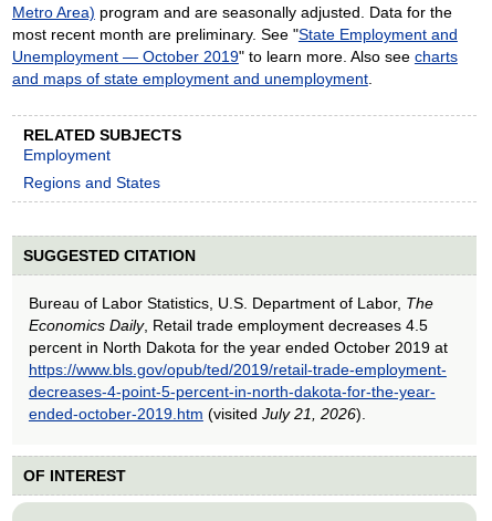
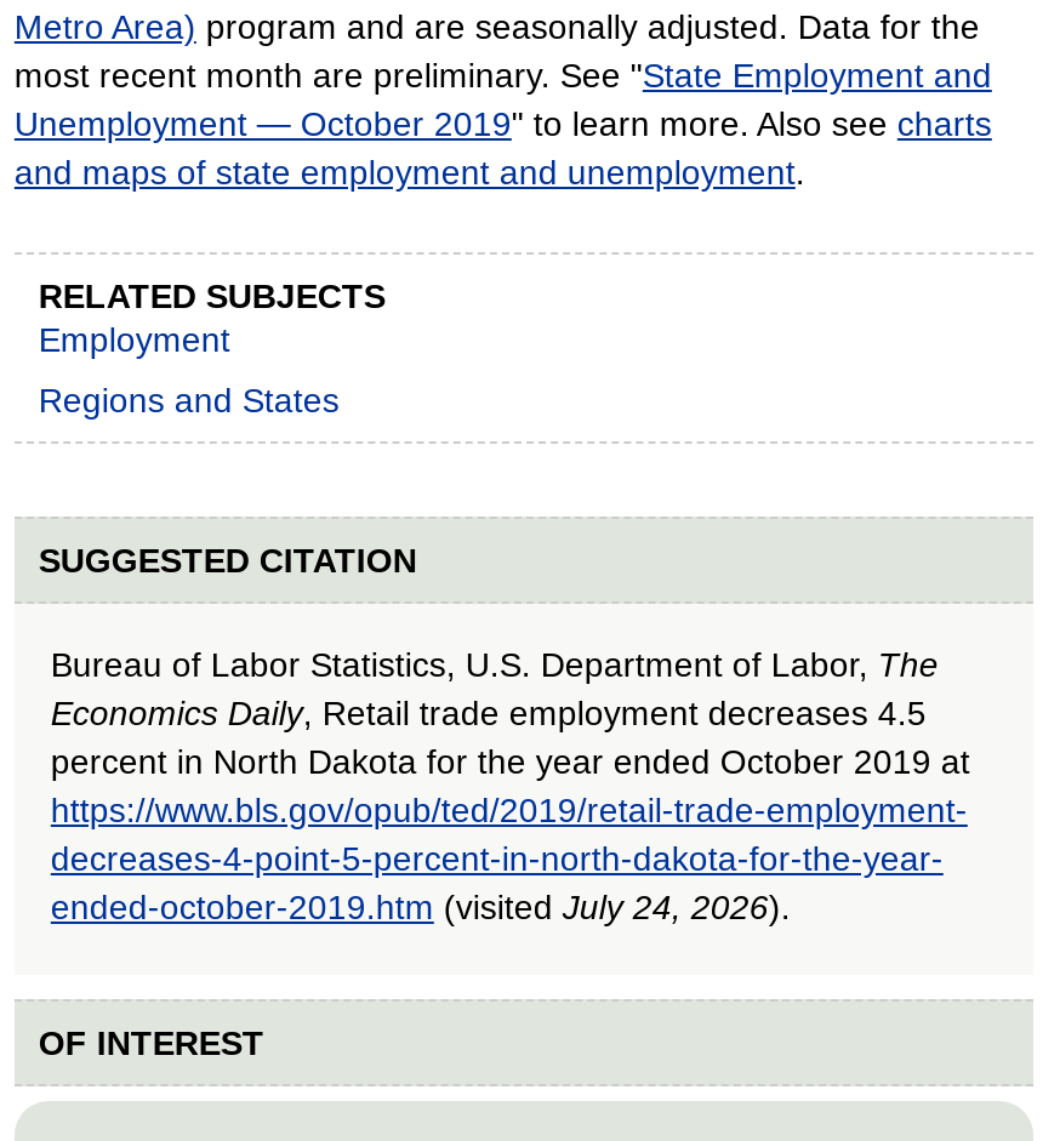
[29,405,366,422] ended-october-2019.htm (visited July 21, 2026). -> [51,887,791,926] ended-october-2019.htm (visited July 24, 2026).

